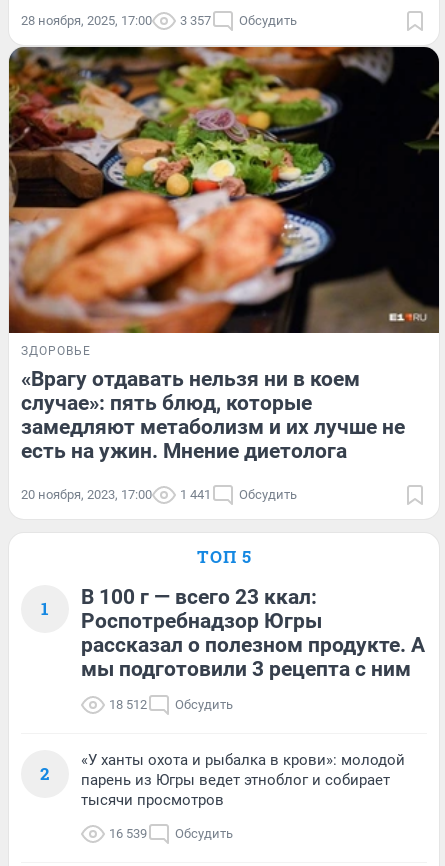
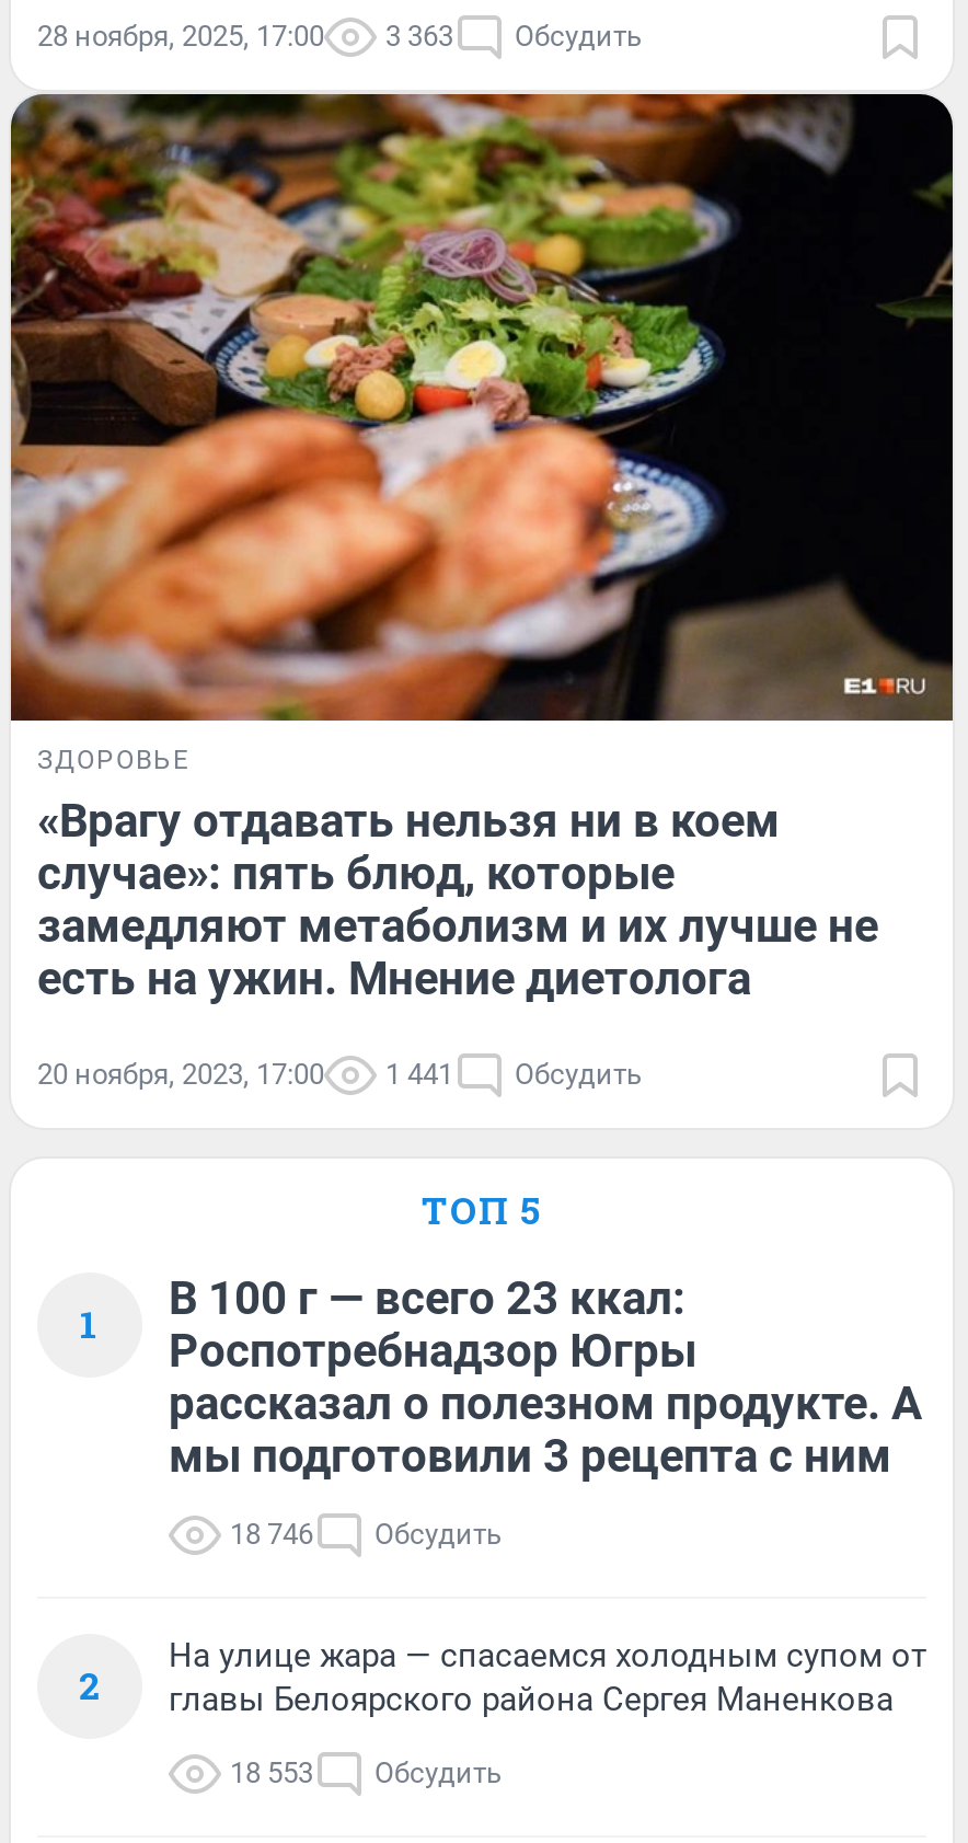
[21,13,297,28] 28 ноября, 2025, 17:00 3 357 Обсудить -> [37,19,642,52] 28 ноября, 2025, 17:00 3 363 Обсудить
[109,697,233,712] 18 512 Обсудить -> [230,1518,502,1551] 18 746 Обсудить
[81,751,405,809] «У ханты охота и рыбалка в крови»: молодой | парень из Югры ведет этноблог и собирает | тысячи просмотров -> [169,1637,926,1720] На улице жара — спасаемся холодным супом от | главы Белоярского района Сергея Маненкова
[109,826,233,841] 16 539 Обсудить -> [230,1757,502,1790] 18 553 Обсудить

